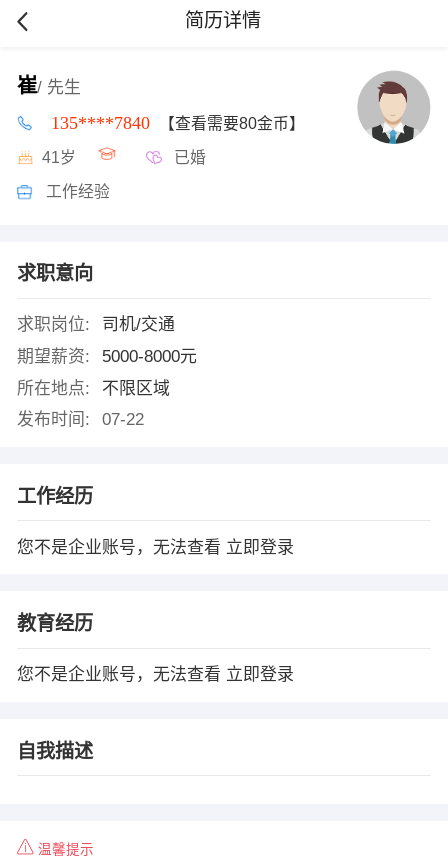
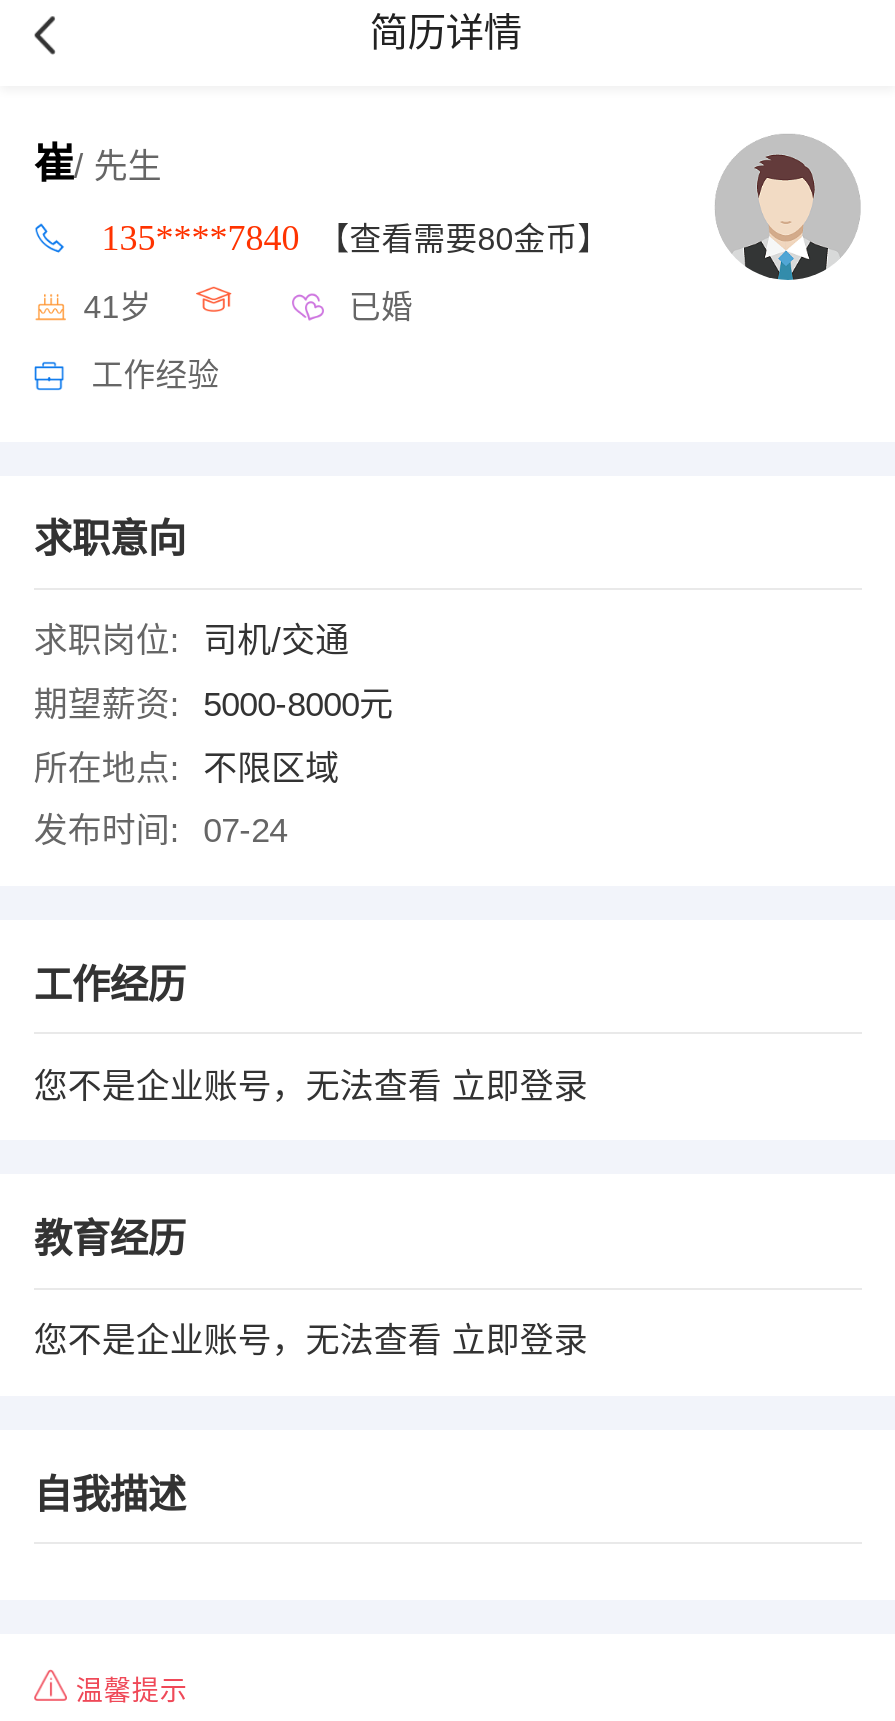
[17,410,144,429] 发布时间: 07-22 -> [34,813,287,851] 发布时间: 07-24

